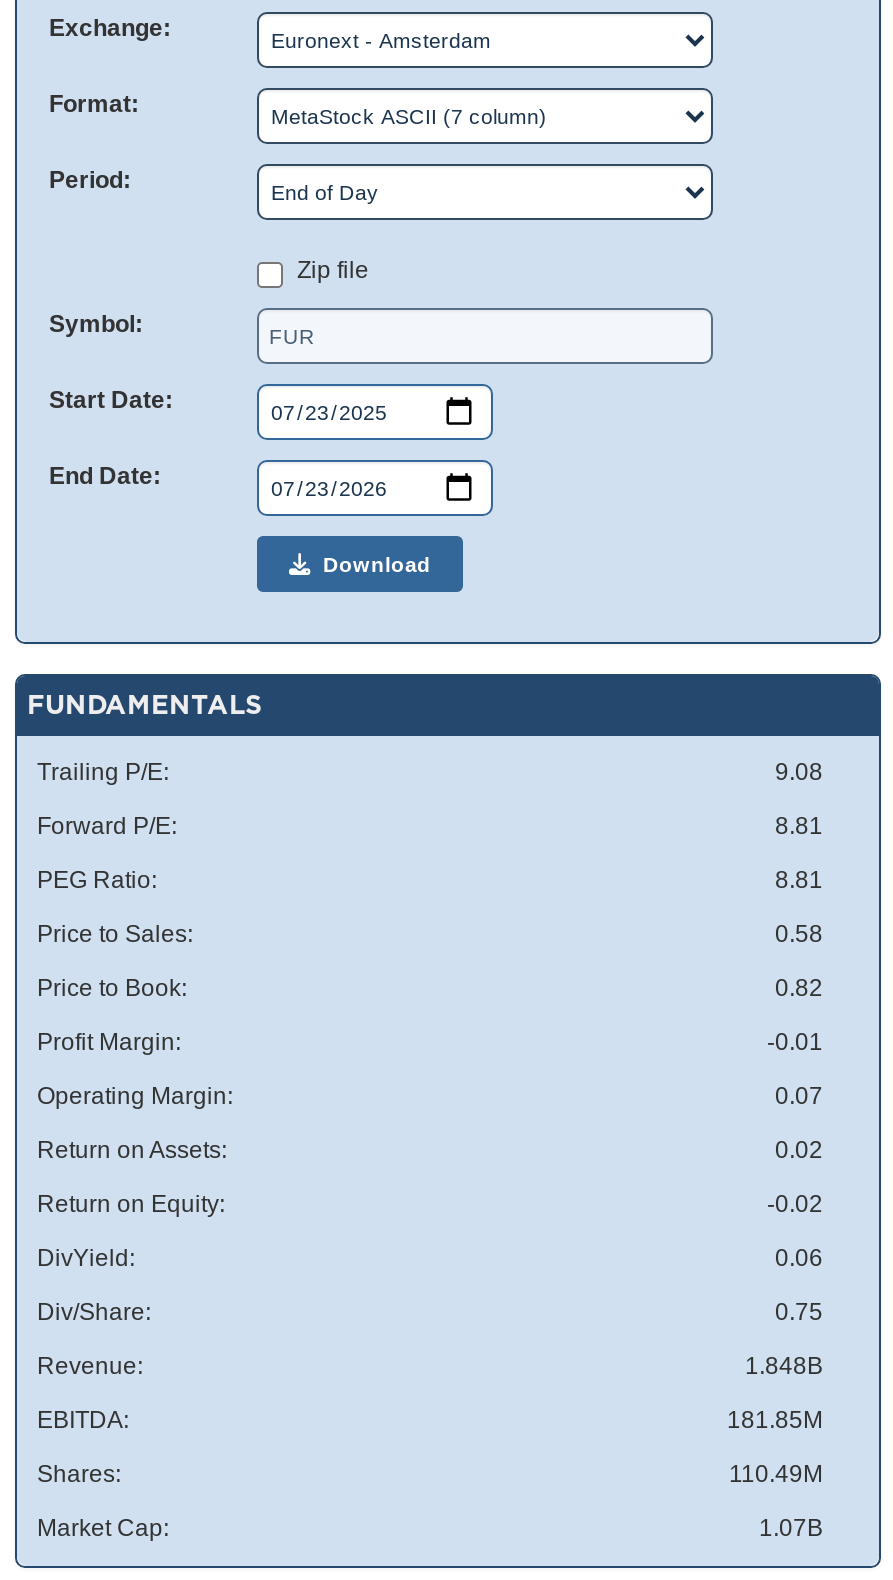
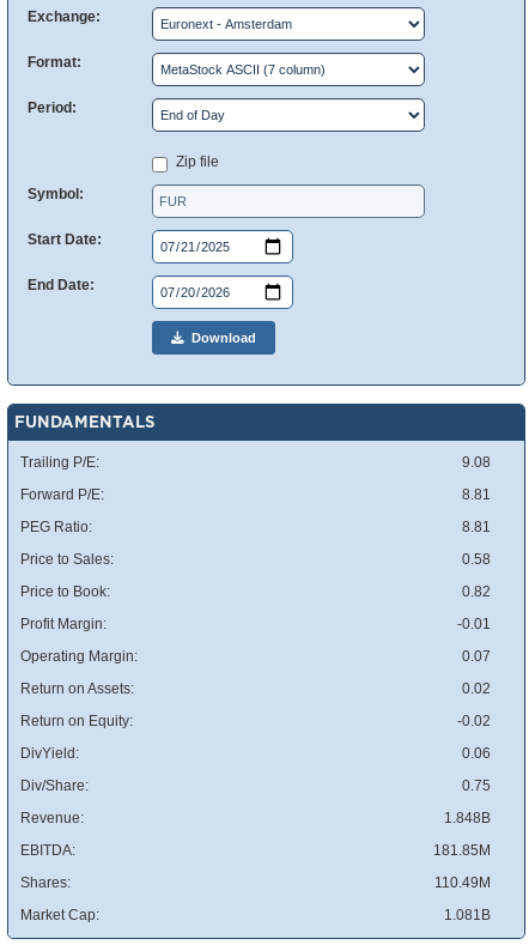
[759,1514,823,1542] 1.07B -> [444,907,491,924] 1.081B

